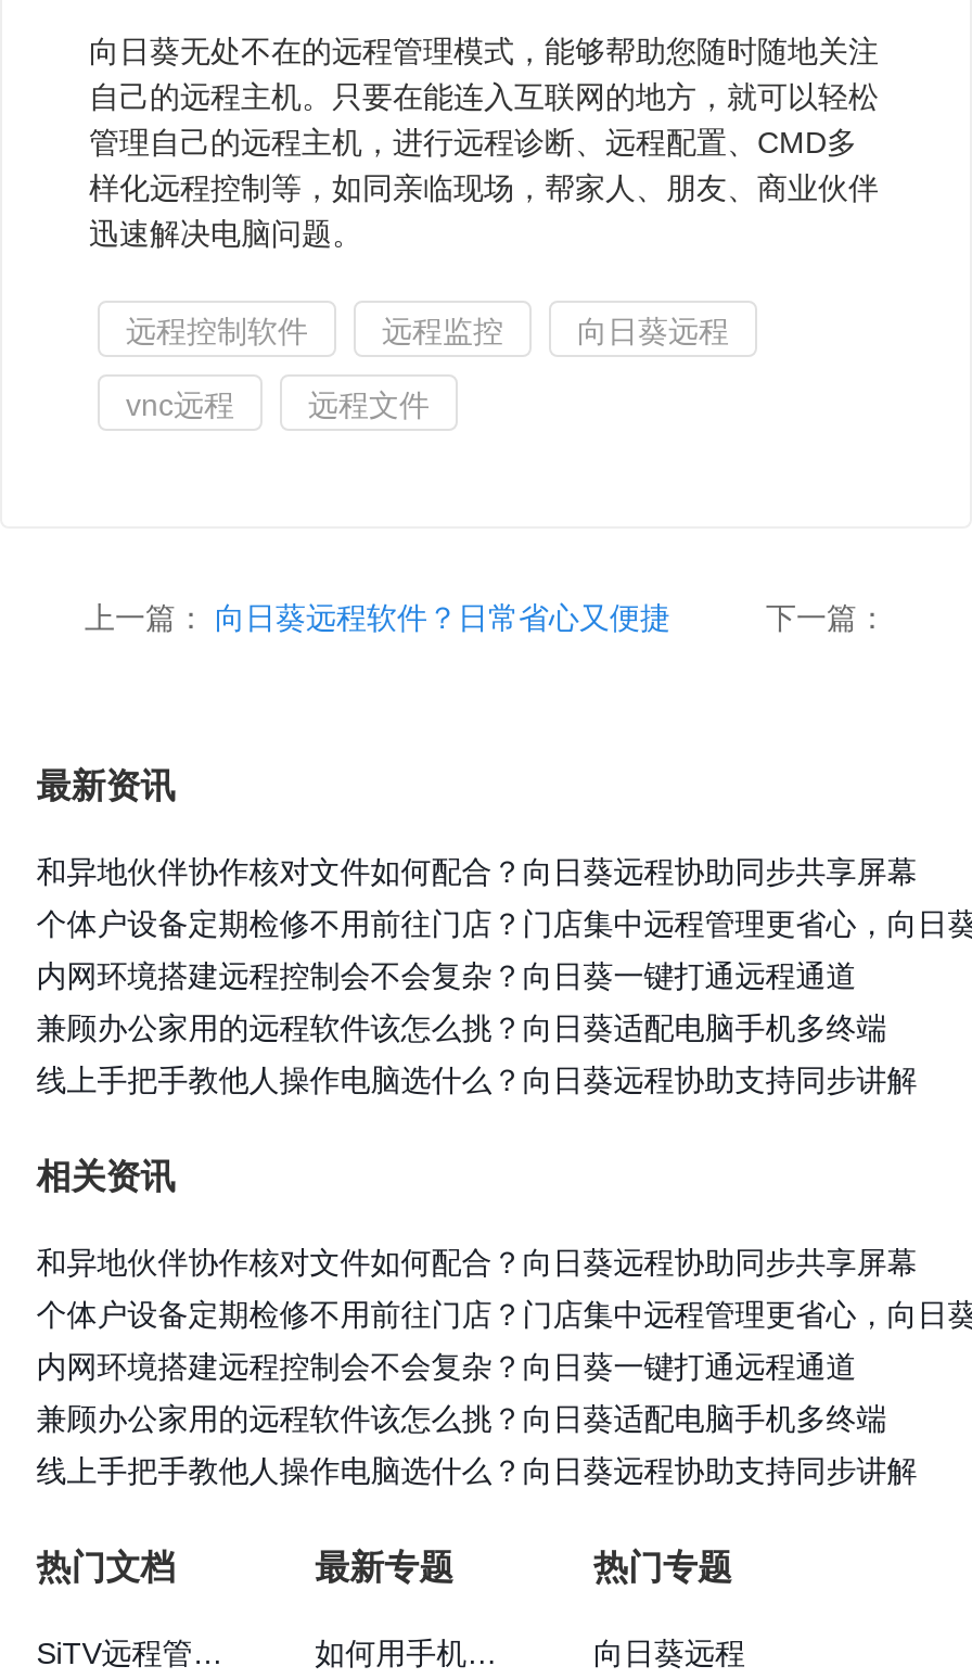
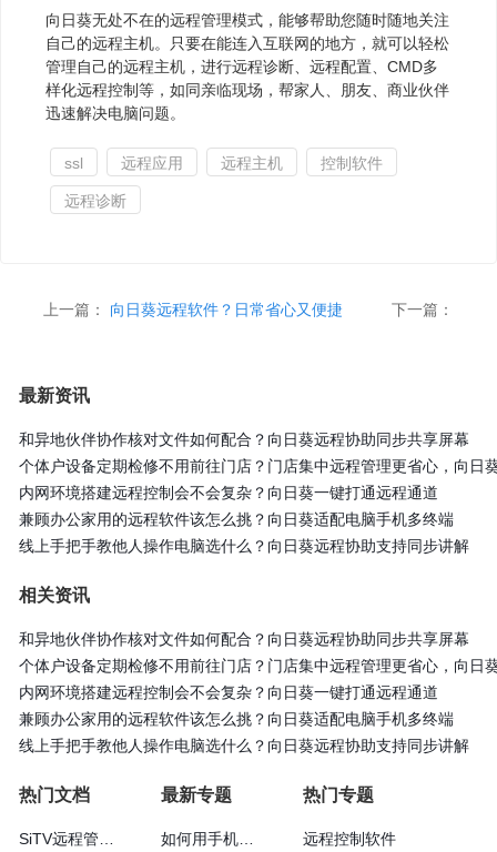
moved [126,314,308,348] -> [303,830,396,847]: 远程控制软件
[382,314,729,348] 远程监控 | 向日葵远程 -> [64,154,383,172] ssl | 远程应用 | 远程主机 | 控制软件
[126,387,430,422] vnc远程 | 远程文件 -> [64,192,126,210] 远程诊断
[593,1635,745,1670] 向日葵远程 -> none

